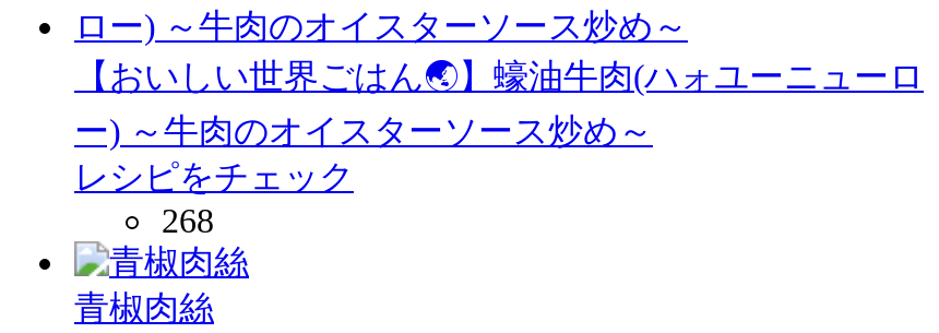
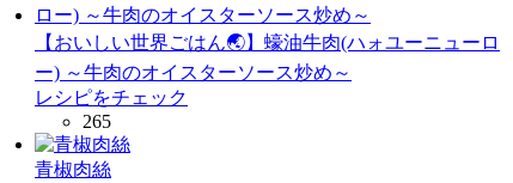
[162,201,214,238] 268 -> [83,111,111,131] 265

